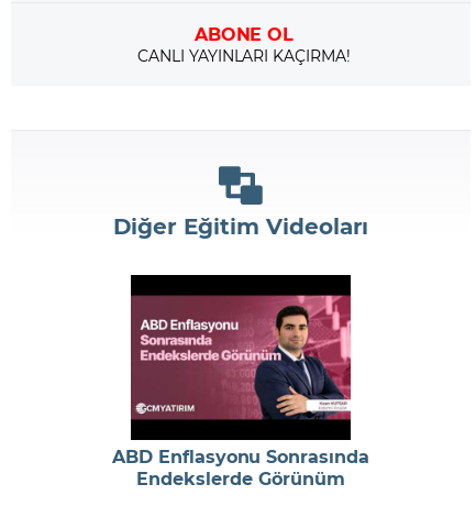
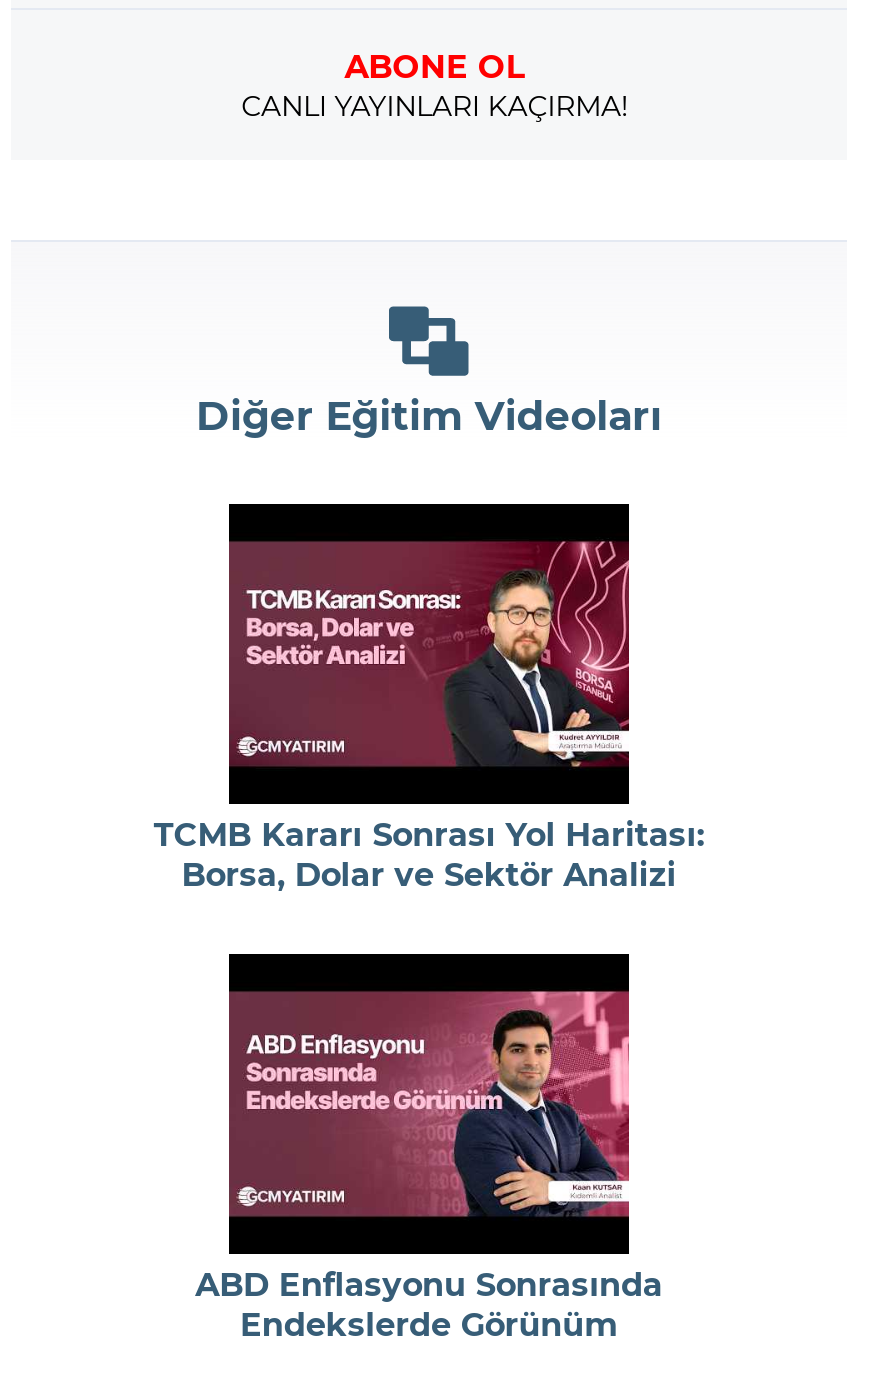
none -> [154,540,704,894] [image] | TCMB Kararı Sonrası Yol Haritası: | Borsa, Dolar ve Sektör Analizi

